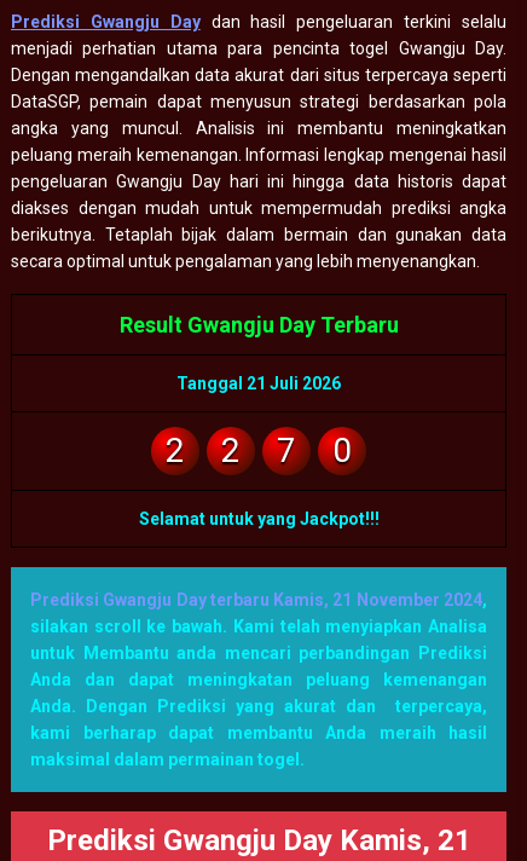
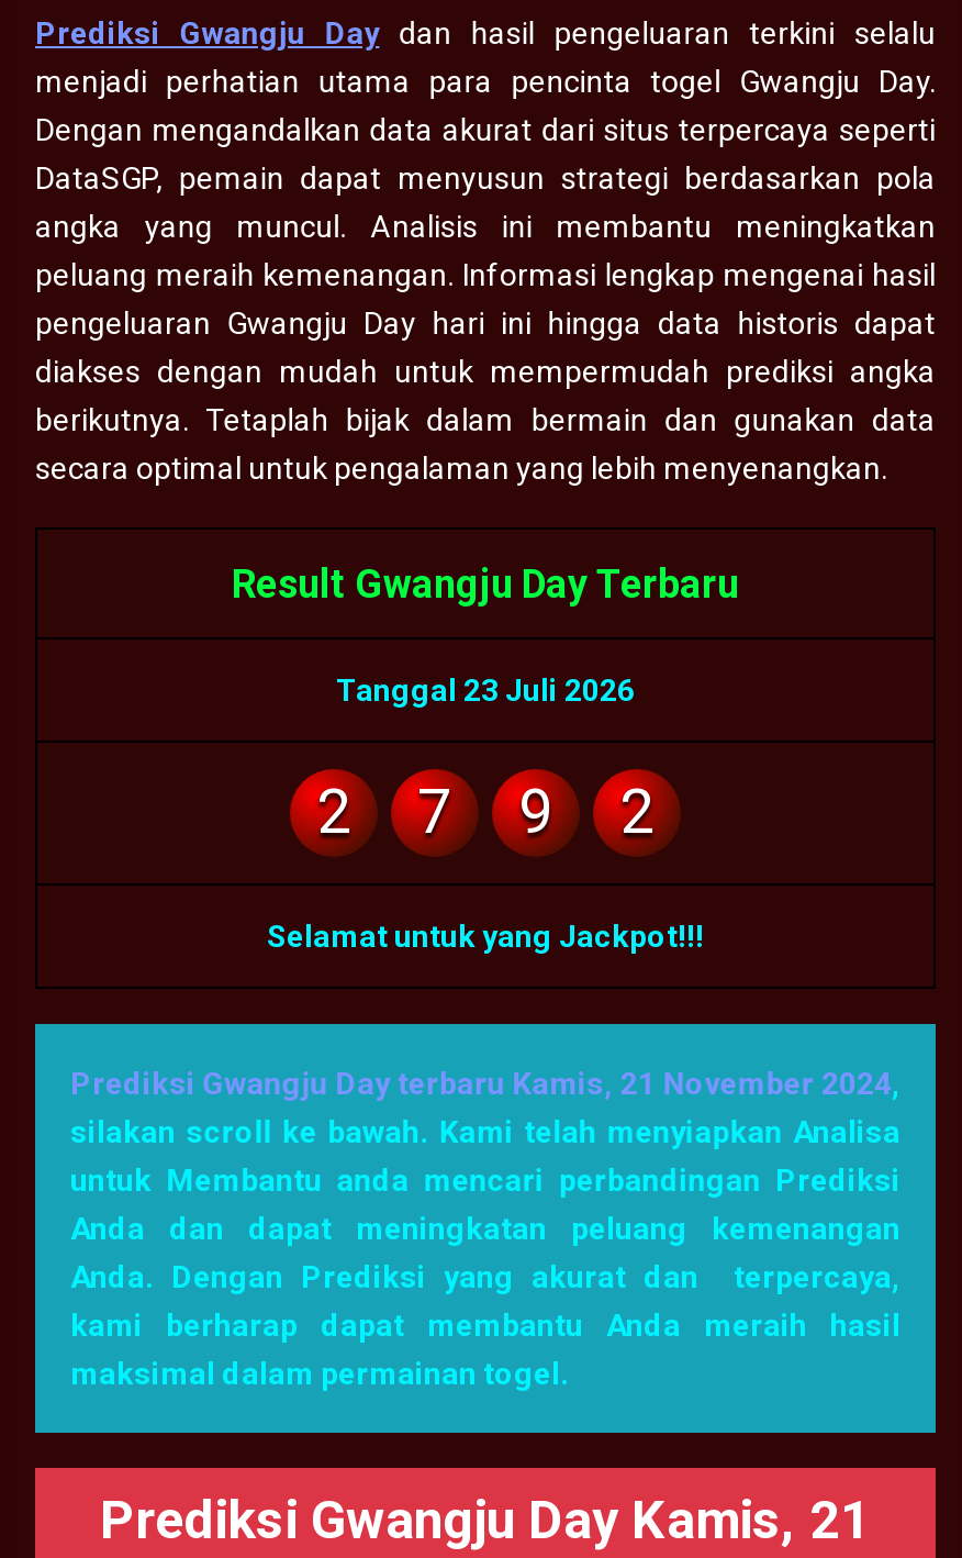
[166,374,341,470] Tanggal 21 Juli 2026 | 2 -> [336,672,635,708] Tanggal 23 Juli 2026
[332,431,352,470] 0 -> [518,776,655,848] 9 | 2

